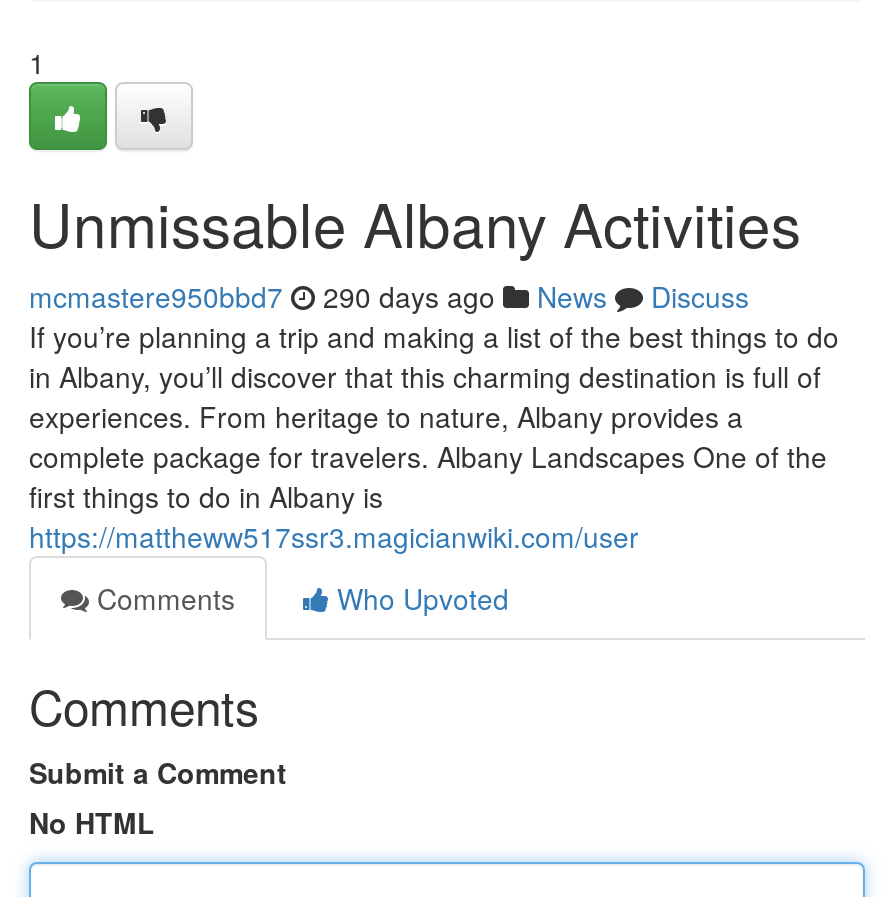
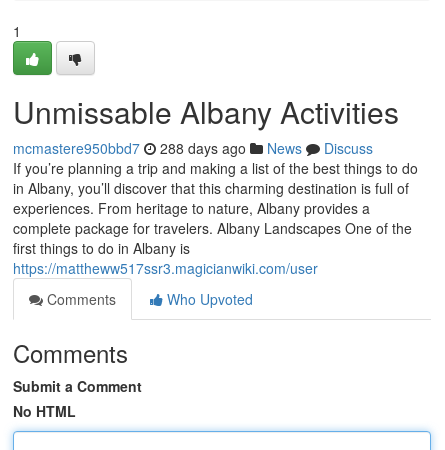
[29,276,749,316] mcmastere950bbd7 290 days ago News Discuss -> [13,138,373,158] mcmastere950bbd7 288 days ago News Discuss

